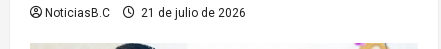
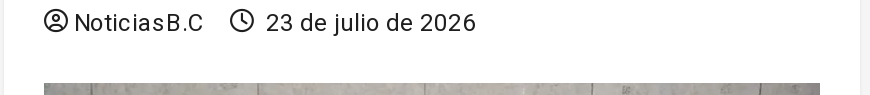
[45,6,246,20] NoticiasB.C 21 de julio de 2026 -> [74,9,476,37] NoticiasB.C 23 de julio de 2026

